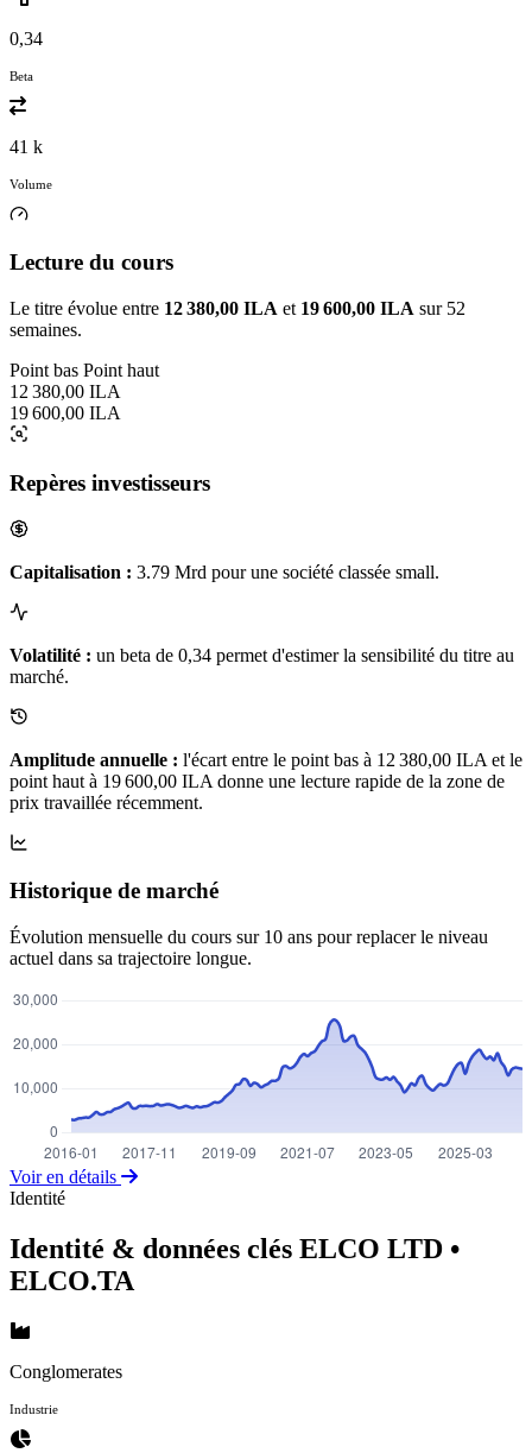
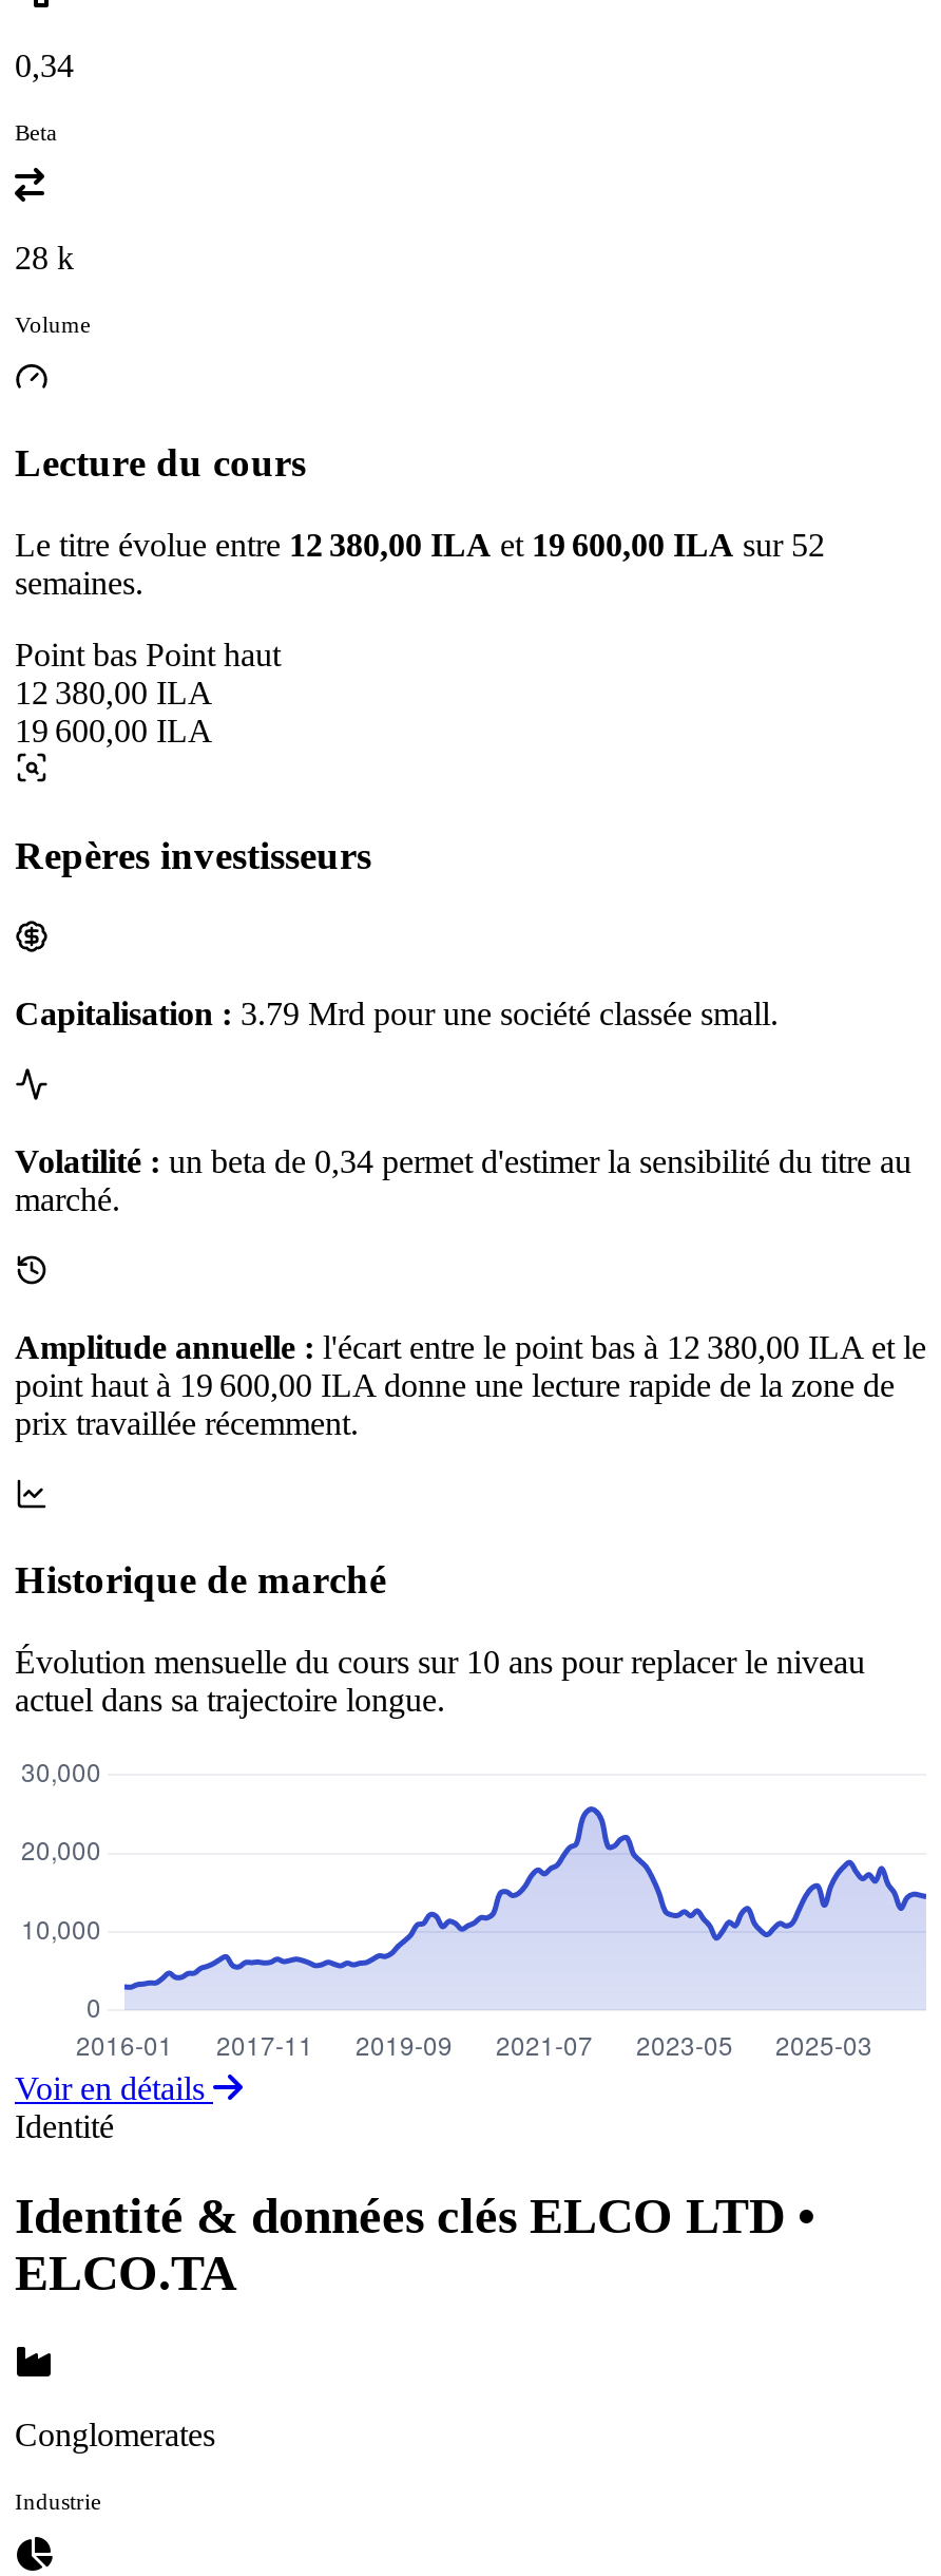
[9,136,43,156] 41 k -> [15,239,74,275] 28 k

